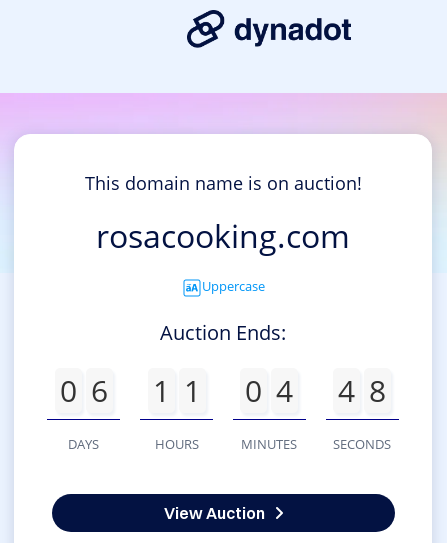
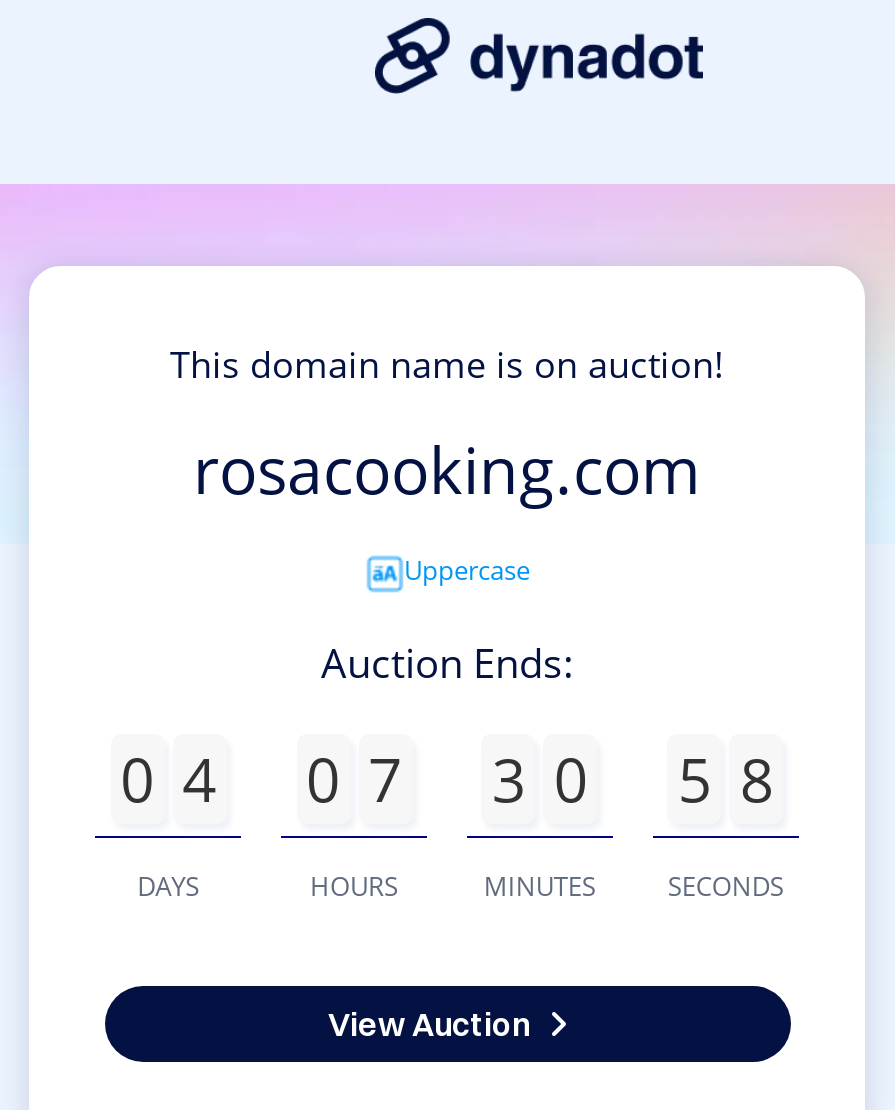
[60,370,108,411] 0 6 -> [120,738,216,820] 0 4
[152,370,200,411] 1 1 -> [306,738,402,820] 0 7
[245,370,293,411] 0 4 -> [492,738,588,820] 3 0
[338,370,386,411] 4 8 -> [678,738,774,820] 5 8

